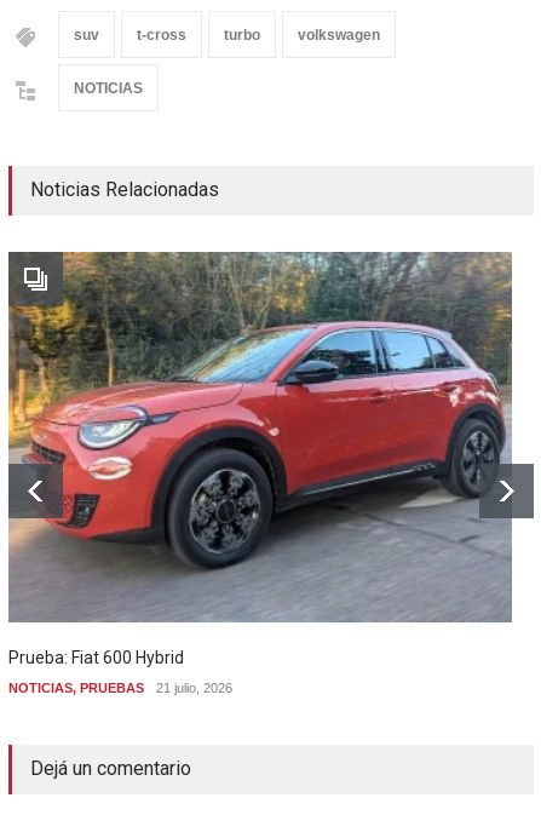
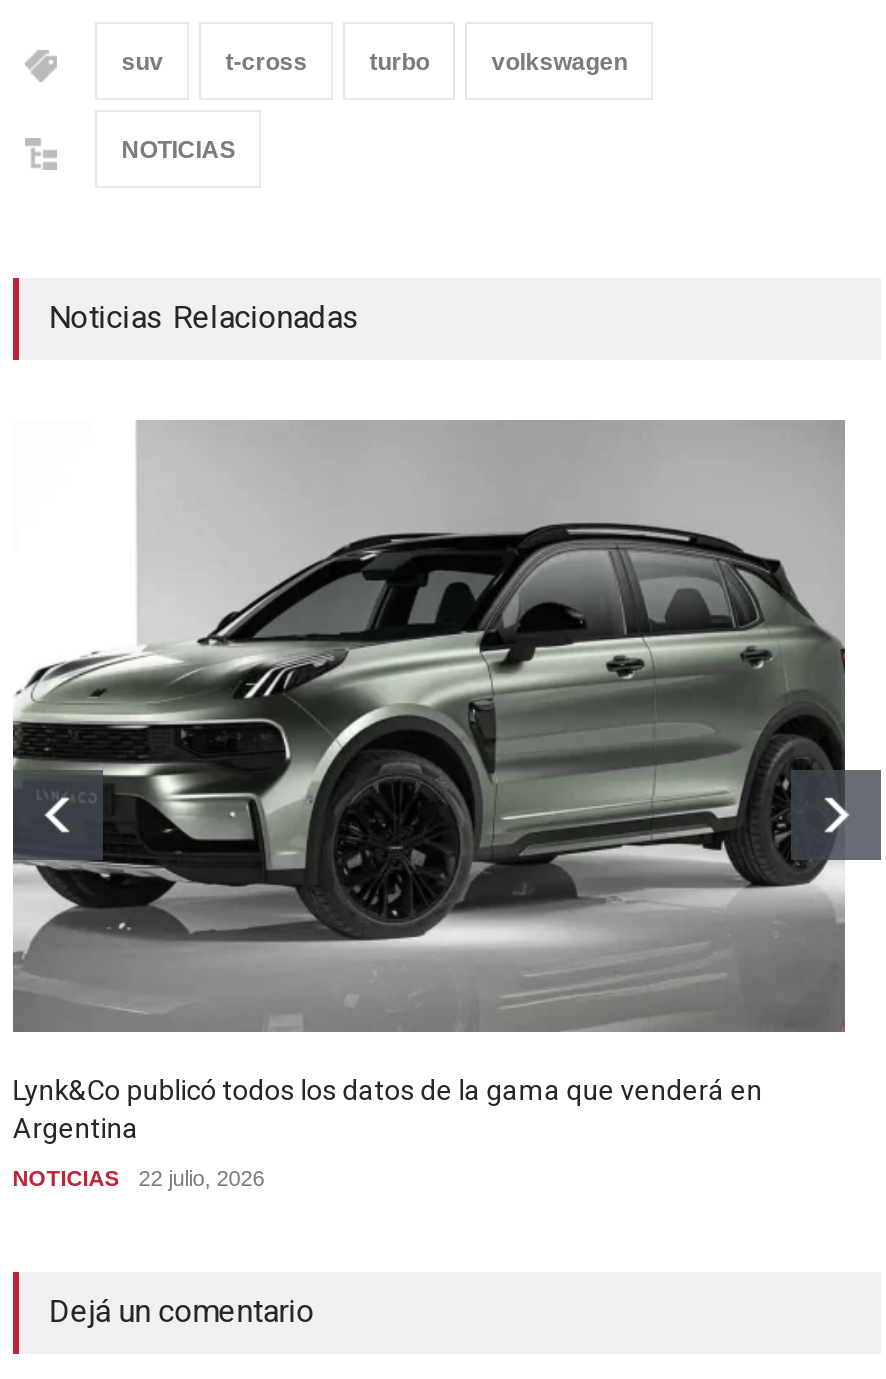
[7,251,512,667] [image] | Prueba: Fiat 600 Hybrid -> [11,422,845,1144] [image] | Lynk&Co publicó todos los datos de la gama que venderá en | Argentina
[8,680,232,695] NOTICIAS, PRUEBAS | 21 julio, 2026 -> [12,1166,264,1190] NOTICIAS | 22 julio, 2026

